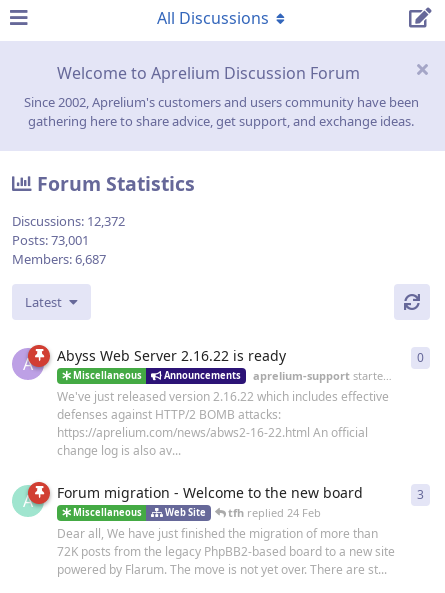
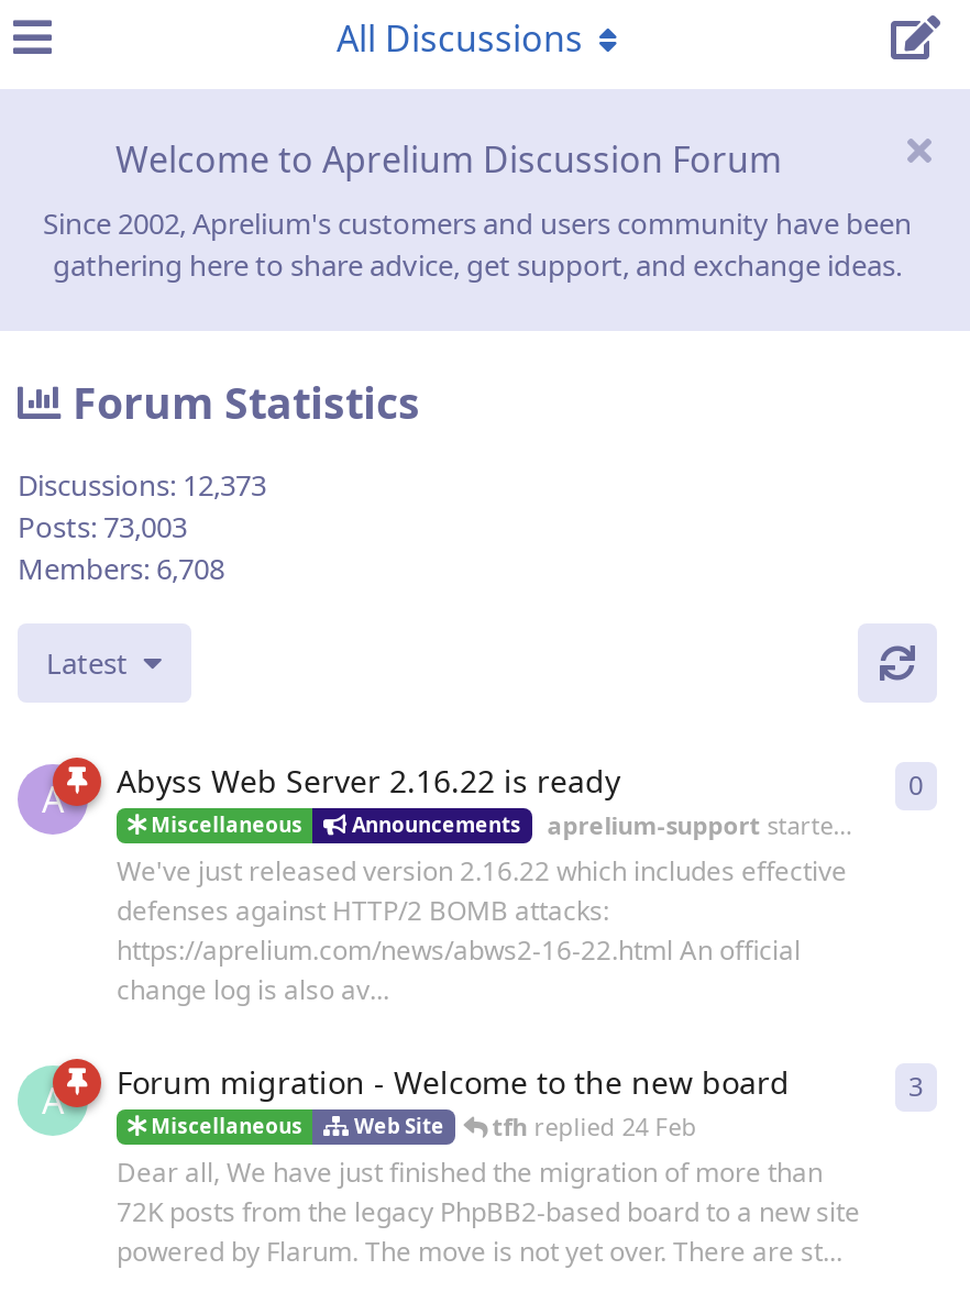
[12,212,125,230] Discussions: 12,372 -> [18,466,266,505] Discussions: 12,373
[12,231,89,249] Posts: 73,001 -> [18,507,187,547] Posts: 73,003
[12,250,106,268] Members: 6,687 -> [18,549,224,589] Members: 6,708

